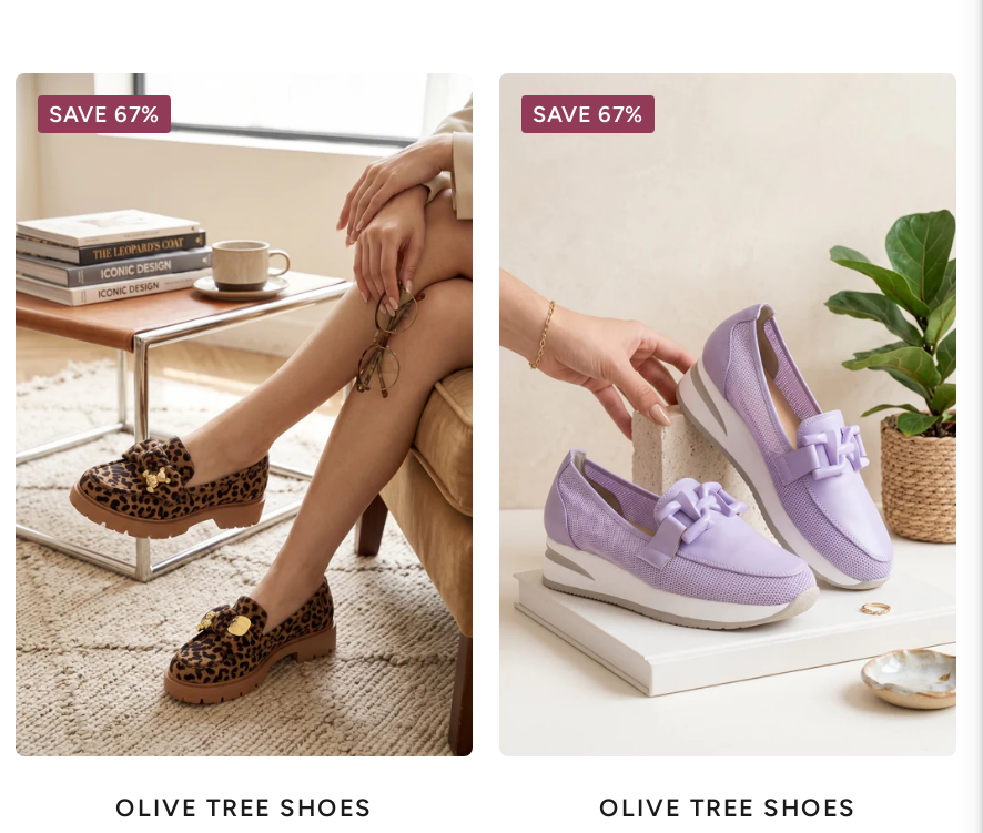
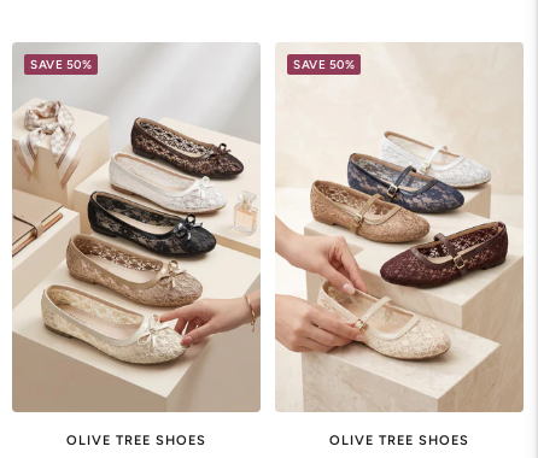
[16,73,475,756] [image] | SAVE 67% -> [12,42,262,412] [image] | SAVE 50%
[533,100,643,129] SAVE 67% -> [293,57,355,72] SAVE 50%
[499,200,959,752] [image] -> [275,89,524,412] [image]

